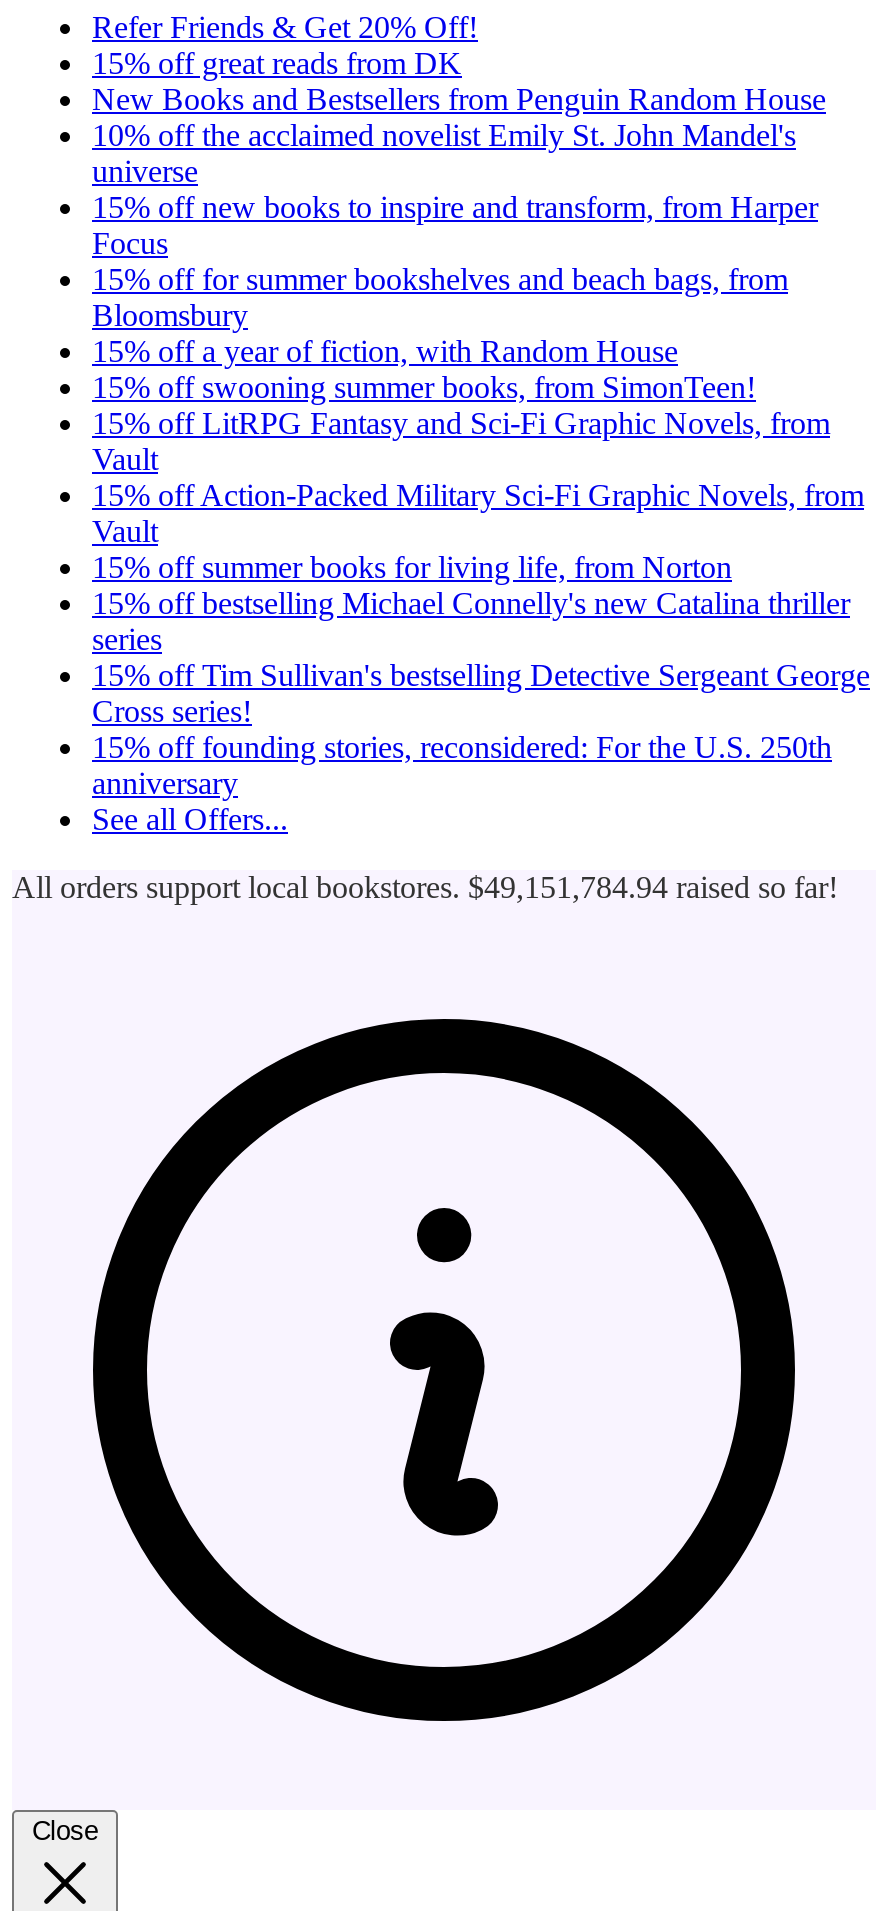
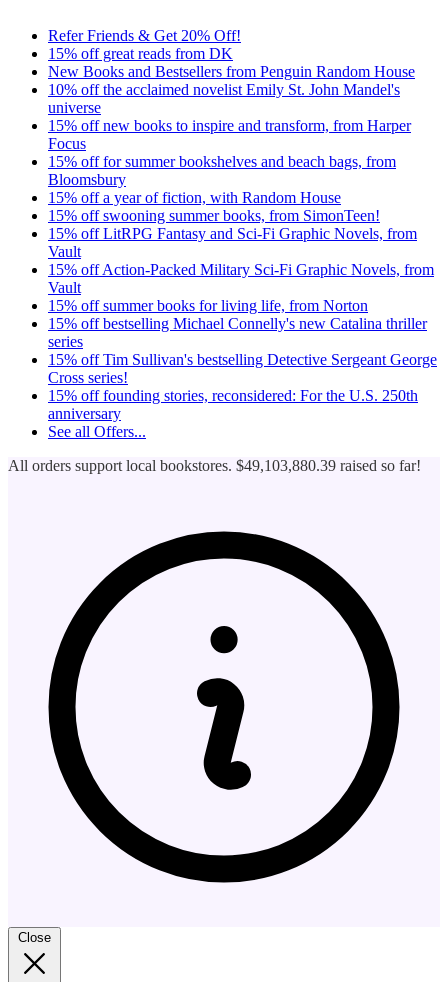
[12,870,838,904] All orders support local bookstores. $49,151,784.94 raised so far! -> [8,457,421,474] All orders support local bookstores. $49,103,880.39 raised so far!

